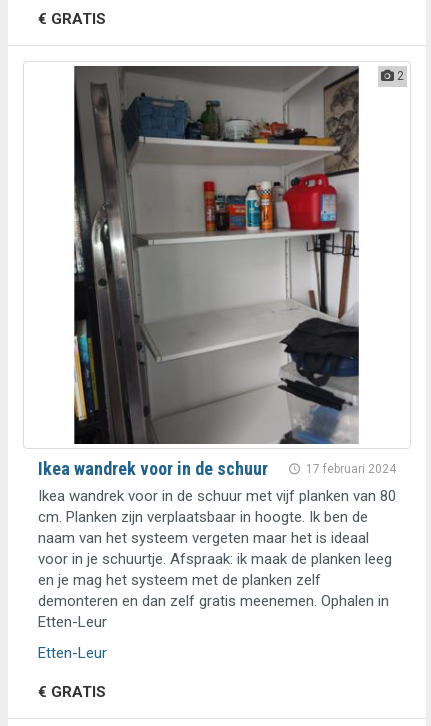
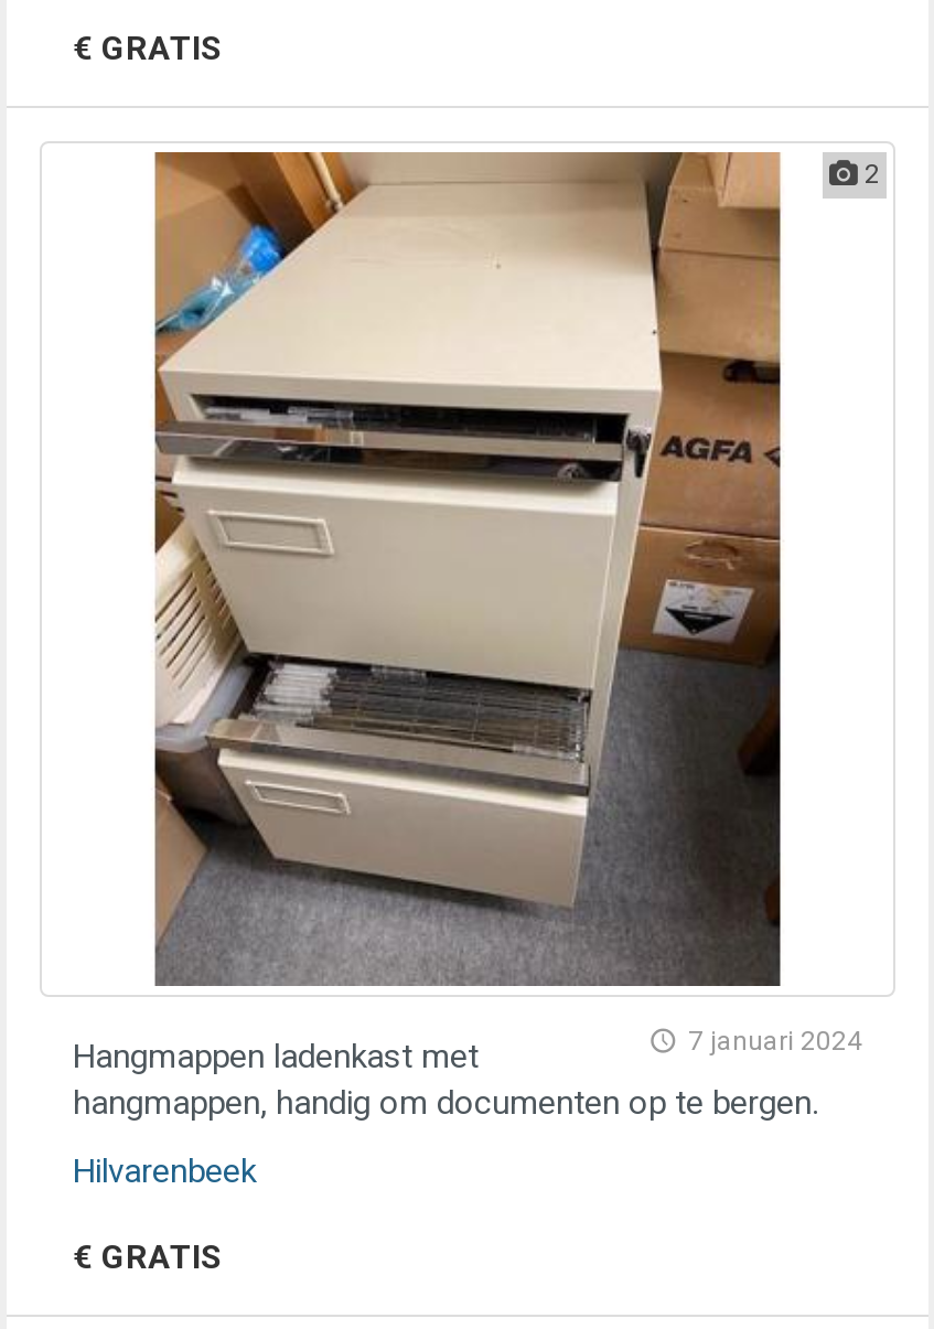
[73,65,360,445] [image] -> [152,150,781,790] [image]
[38,458,396,631] 17 februari 2024 | Ikea wandrek voor in de schuur | Ikea wandrek voor in de schuur met vijf planken van 80 | cm. Planken zijn verplaatsbaar in hoogte. Ik ben de | naam van het systeem vergeten maar het is ideaal | voor in je schuurtje. Afspraak: ik maak de planken leeg | en je mag het systeem met de planken zelf | demonteren en dan zelf gratis meenemen. Ophalen in | Etten-Leur -> [73,1026,862,1123] 7 januari 2024 | Hangmappen ladenkast met | hangmappen, handig om documenten op te bergen.
[38,644,107,662] Etten-Leur -> [73,1151,256,1191] Hilvarenbeek

